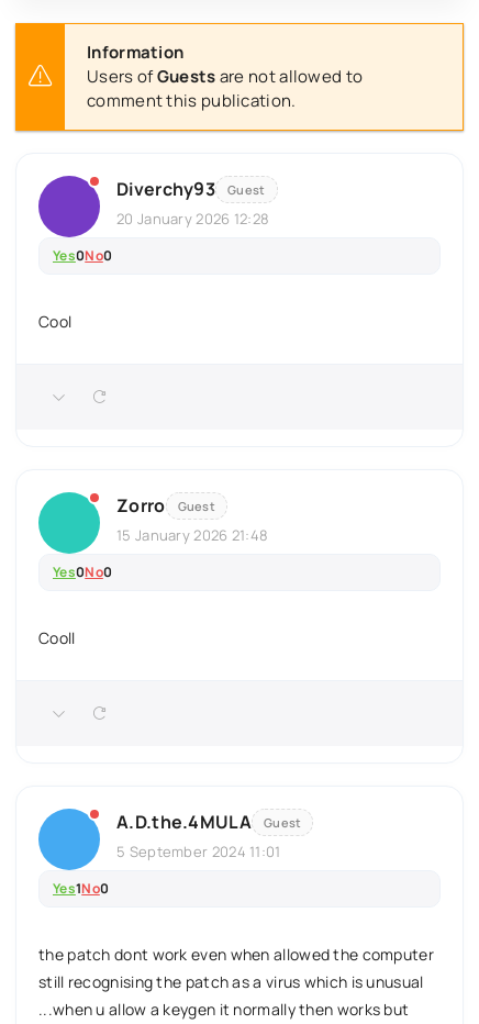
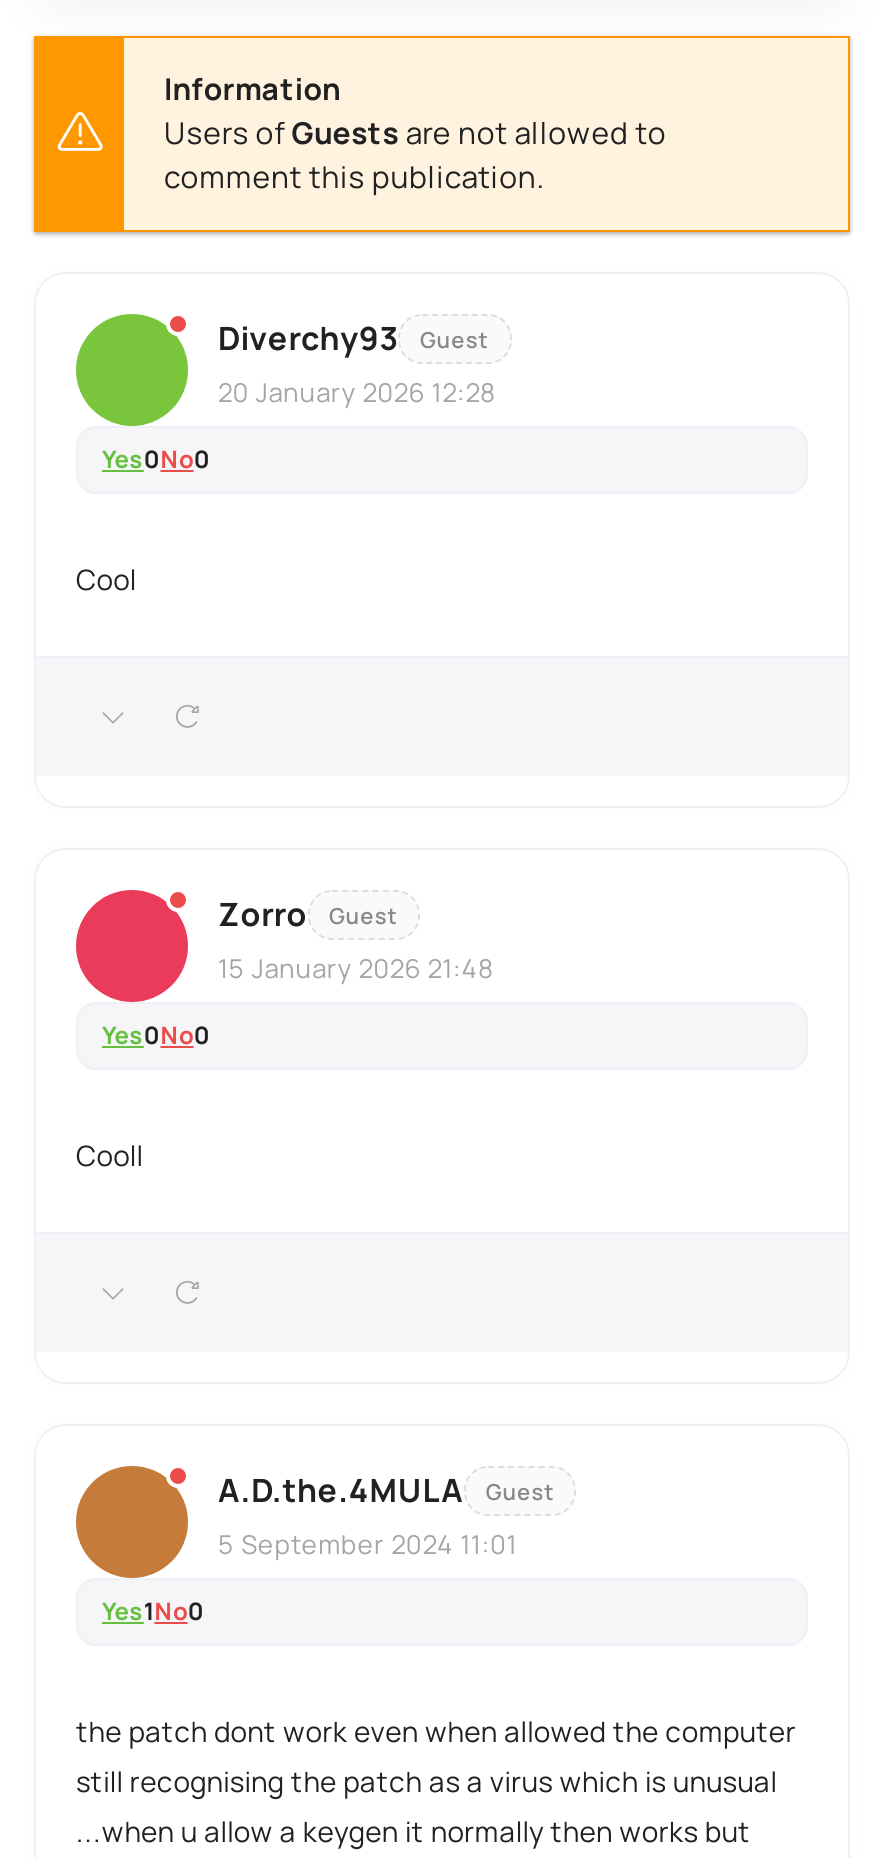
[37,175,101,238] [image] -> [74,312,190,428] [image]
[37,491,101,555] [image] -> [74,888,190,1004] [image]
[37,808,101,871] [image] -> [74,1464,190,1580] [image]

